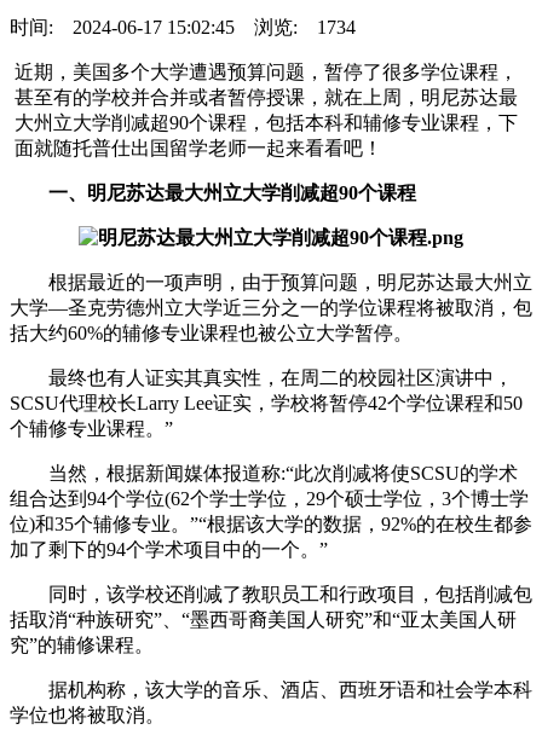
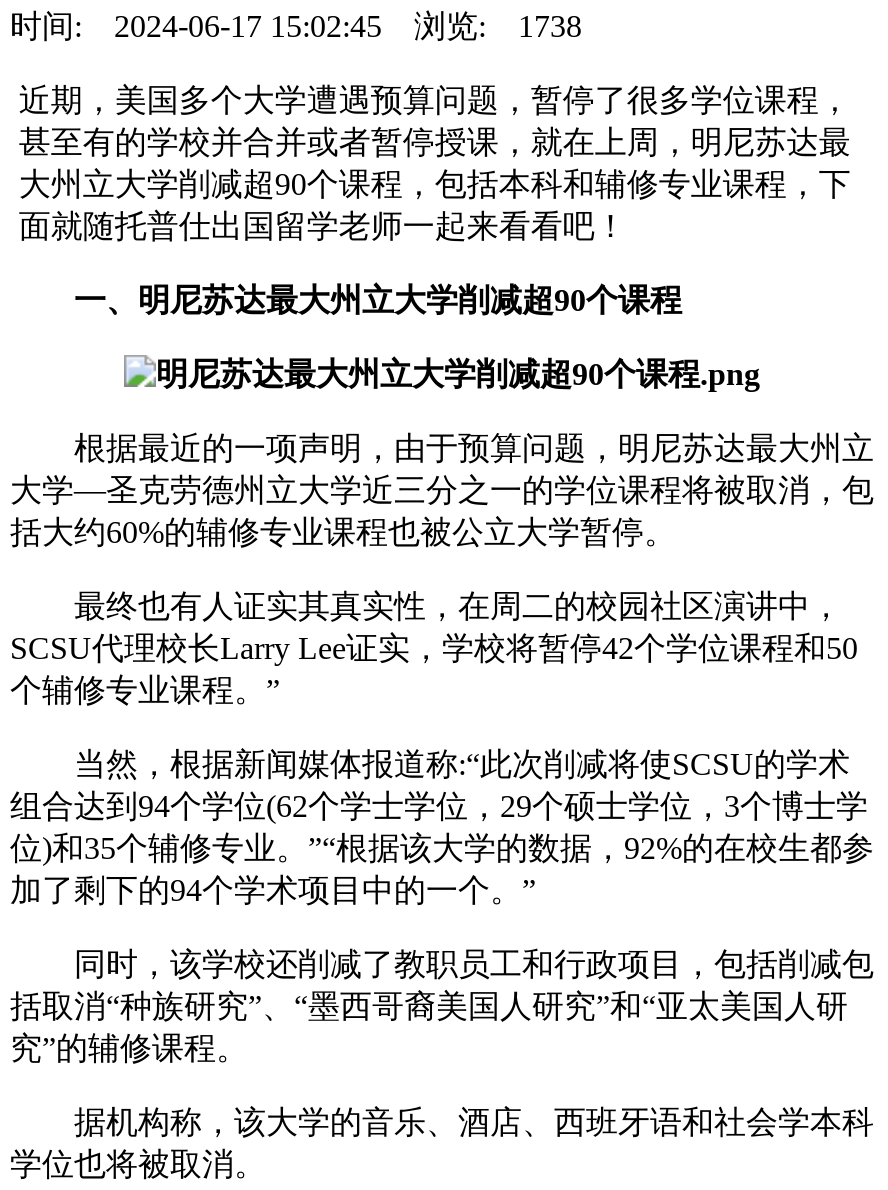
[10,17,356,37] 时间: 2024-06-17 15:02:45 浏览: 1734 -> [10,9,582,43] 时间: 2024-06-17 15:02:45 浏览: 1738

